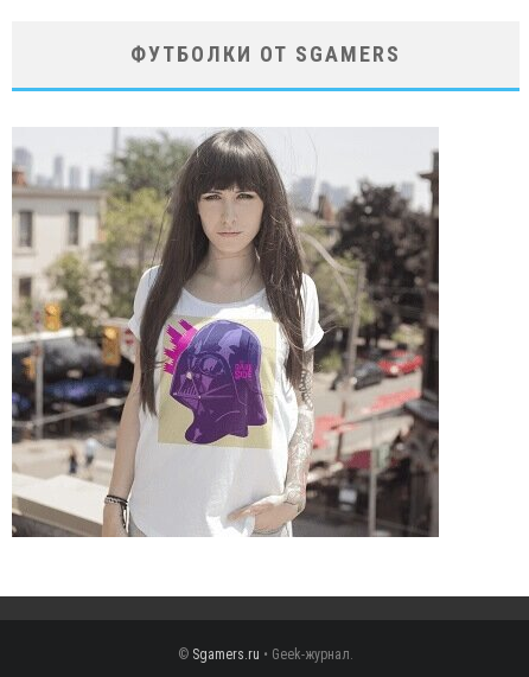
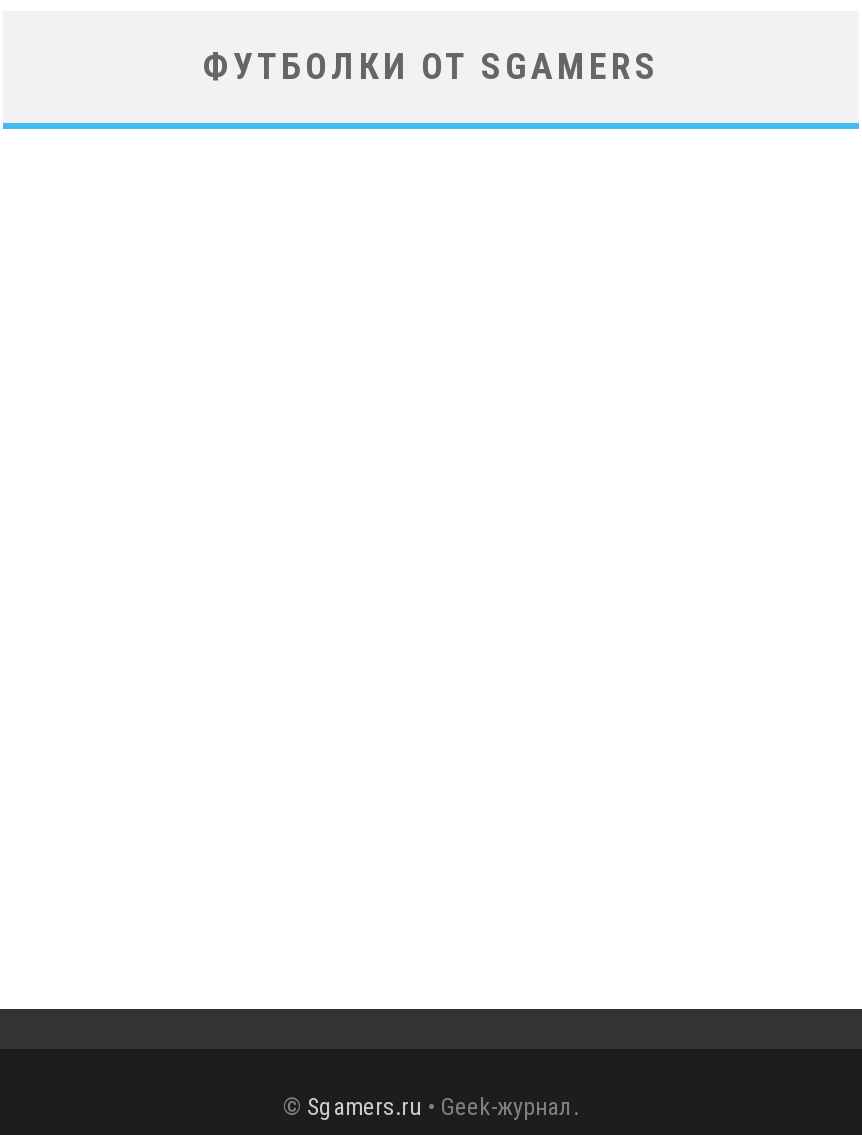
[11,127,440,538] [image] -> none

